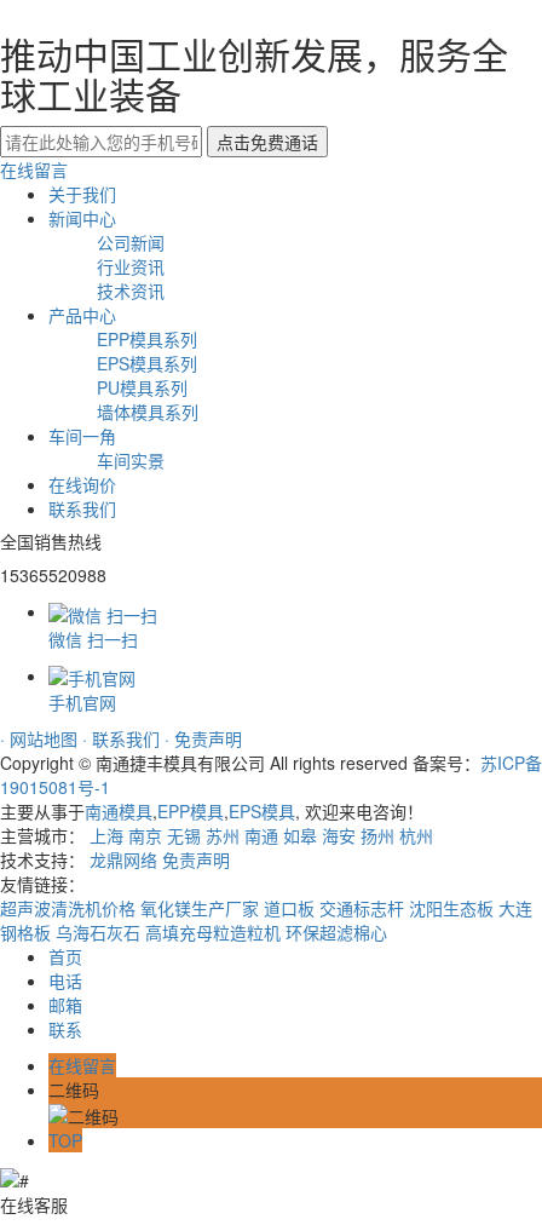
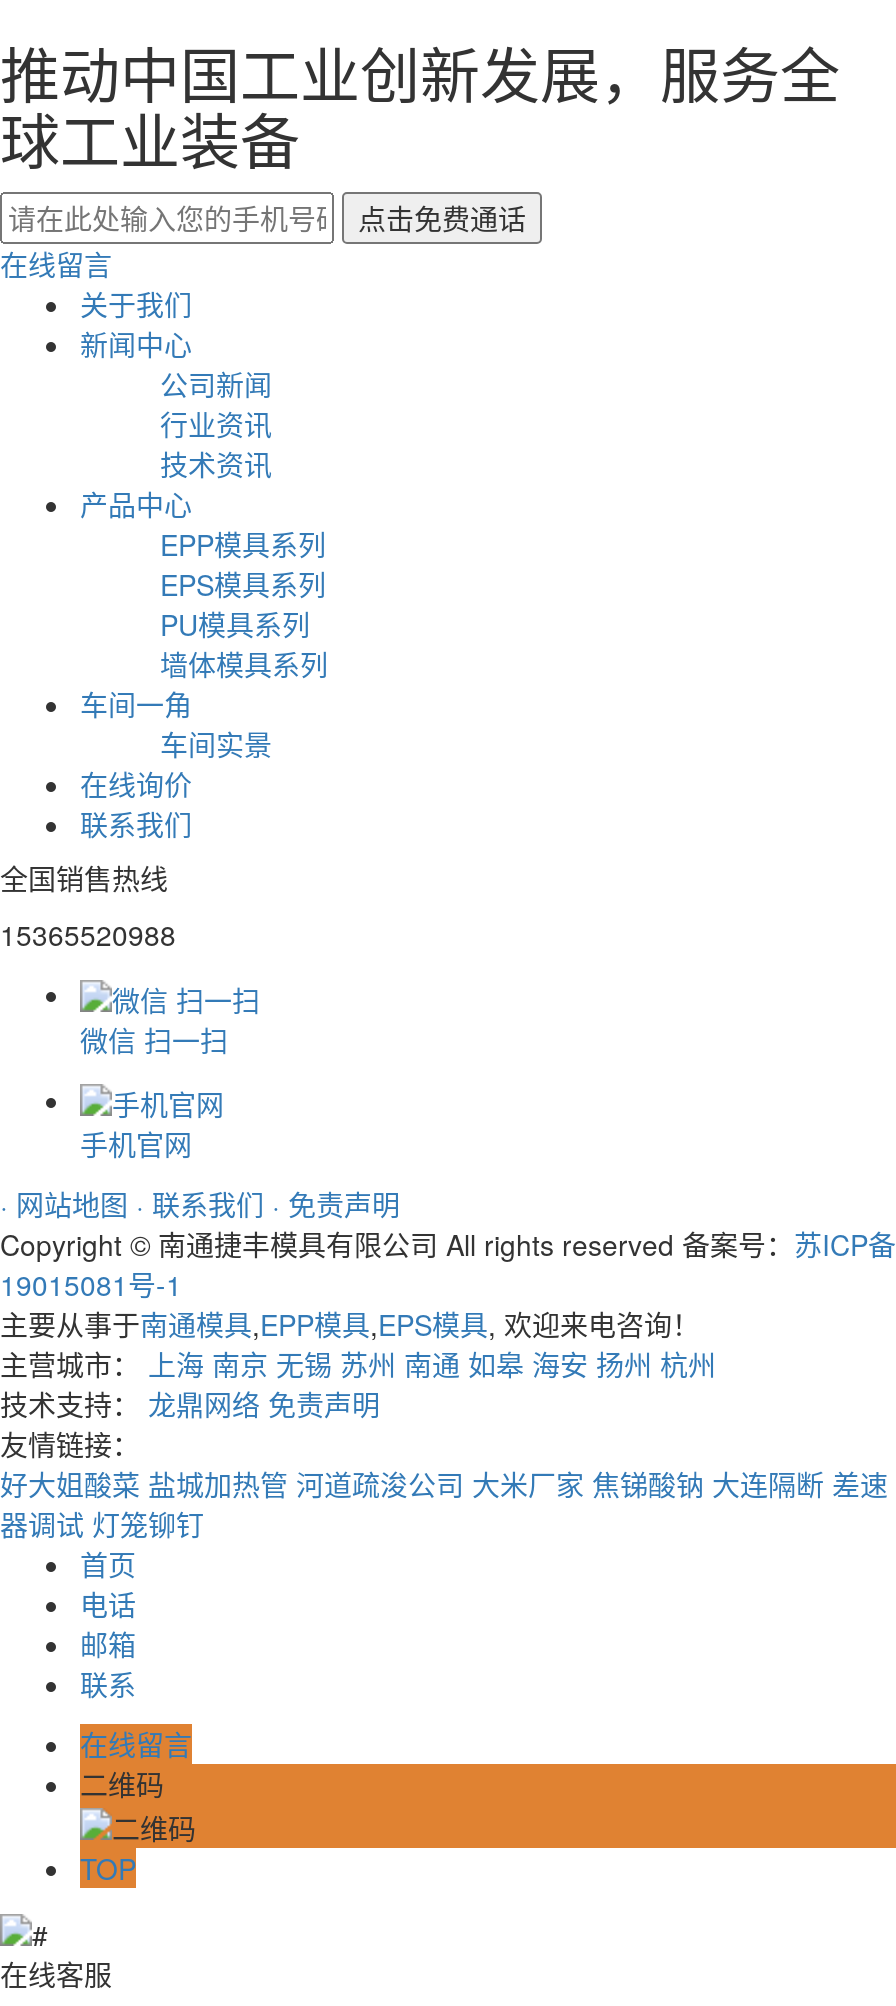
[0,896,532,944] 超声波清洗机价格 氧化镁生产厂家 道口板 交通标志杆 沈阳生态板 大连 | 钢格板 乌海石灰石 高填充母粒造粒机 环保超滤棉心 -> [0,1464,888,1544] 好大姐酸菜 盐城加热管 河道疏浚公司 大米厂家 焦锑酸钠 大连隔断 差速 | 器调试 灯笼铆钉

